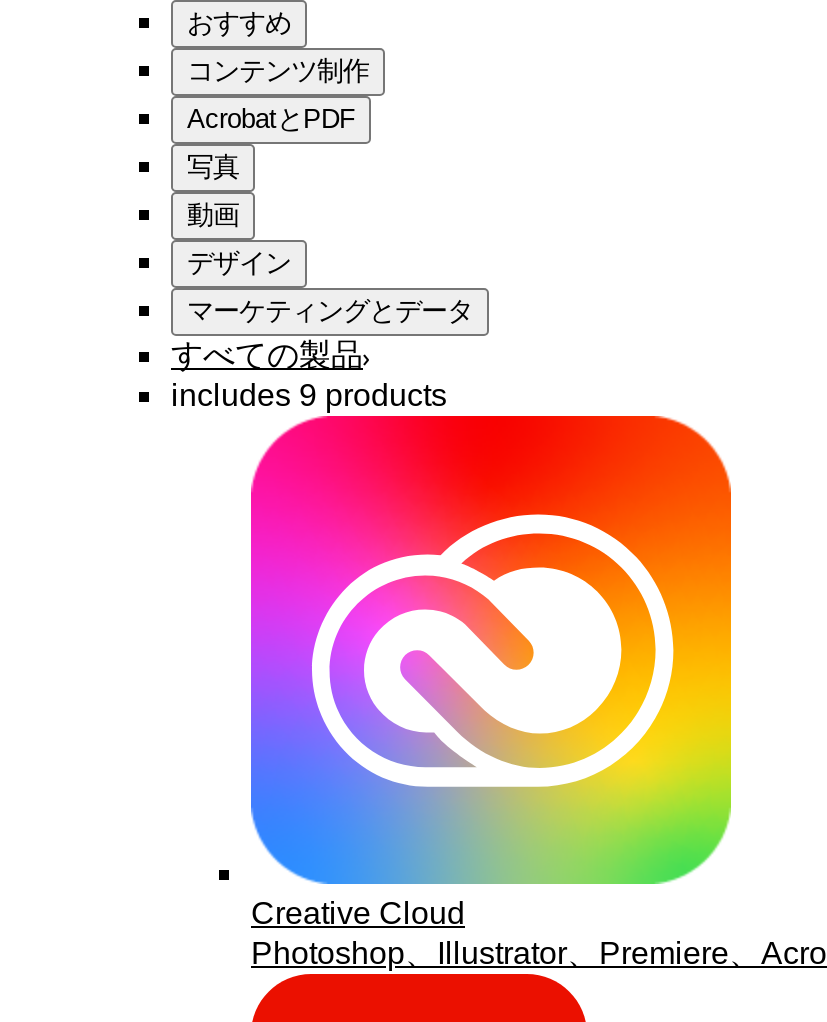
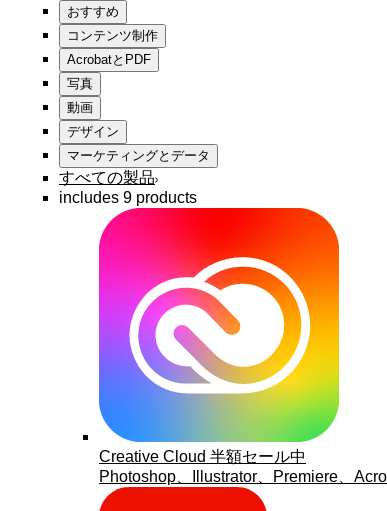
[251,896,465,930] Creative Cloud -> [99,448,306,465] Creative Cloud 半額セール中

